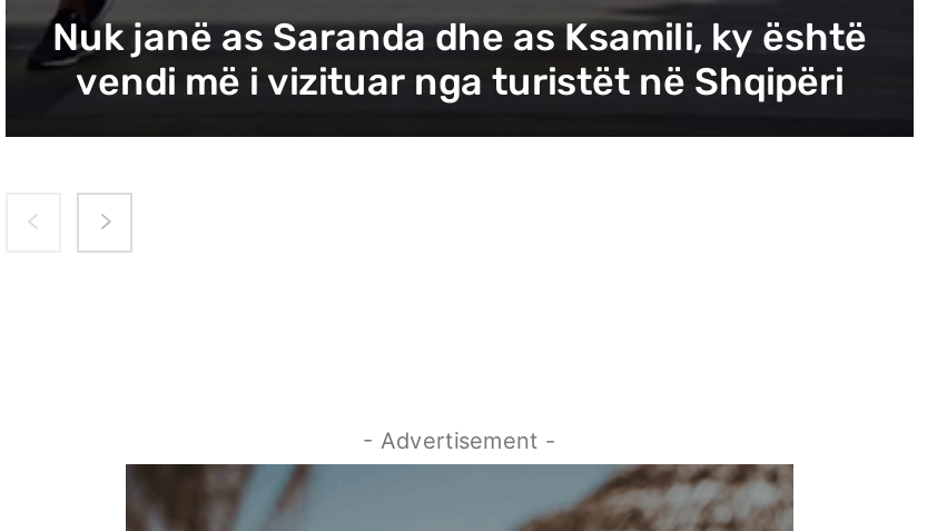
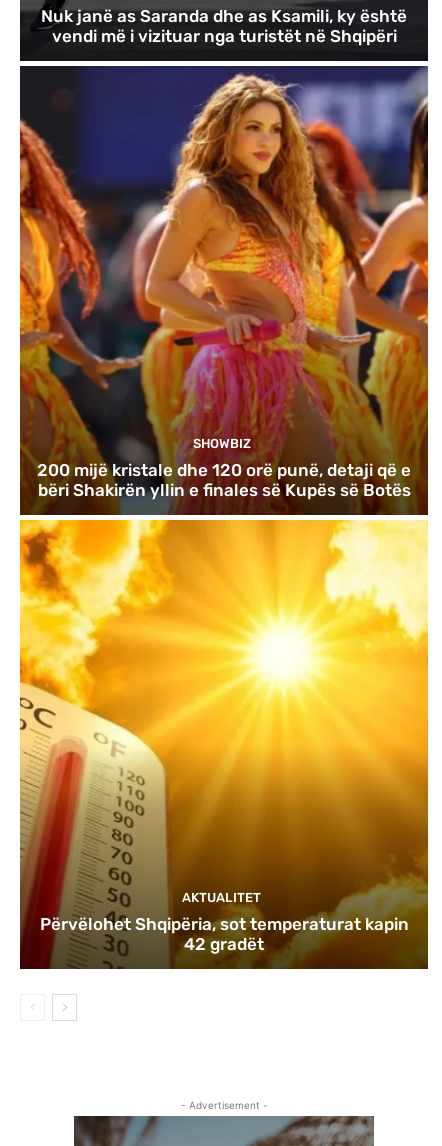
none -> [19,61,429,970] [image] | SHOWBIZ | 200 mijë kristale dhe 120 orë punë, detaji që e | bëri Shakirën yllin e finales së Kupës së Botës
none -> [39,890,408,954] AKTUALITET | Përvëlohet Shqipëria, sot temperaturat kapin | 42 gradët

